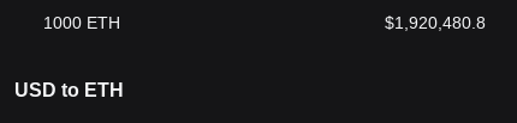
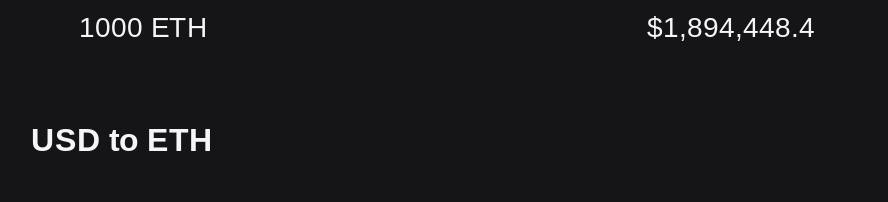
[385,13,486,32] $1,920,480.8 -> [647,11,815,43] $1,894,448.4

